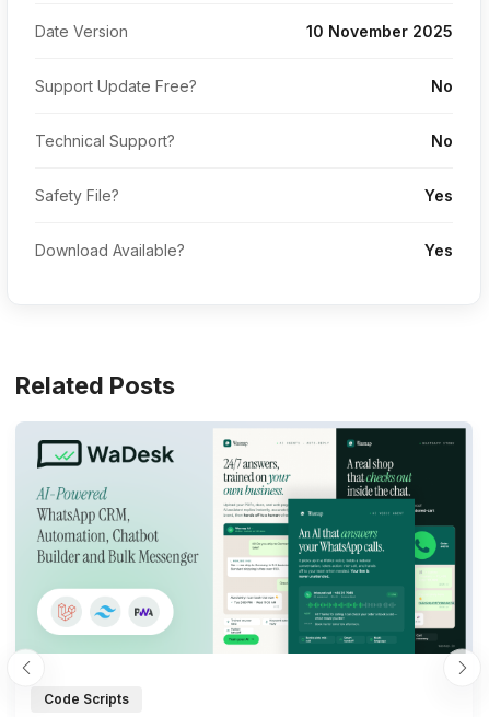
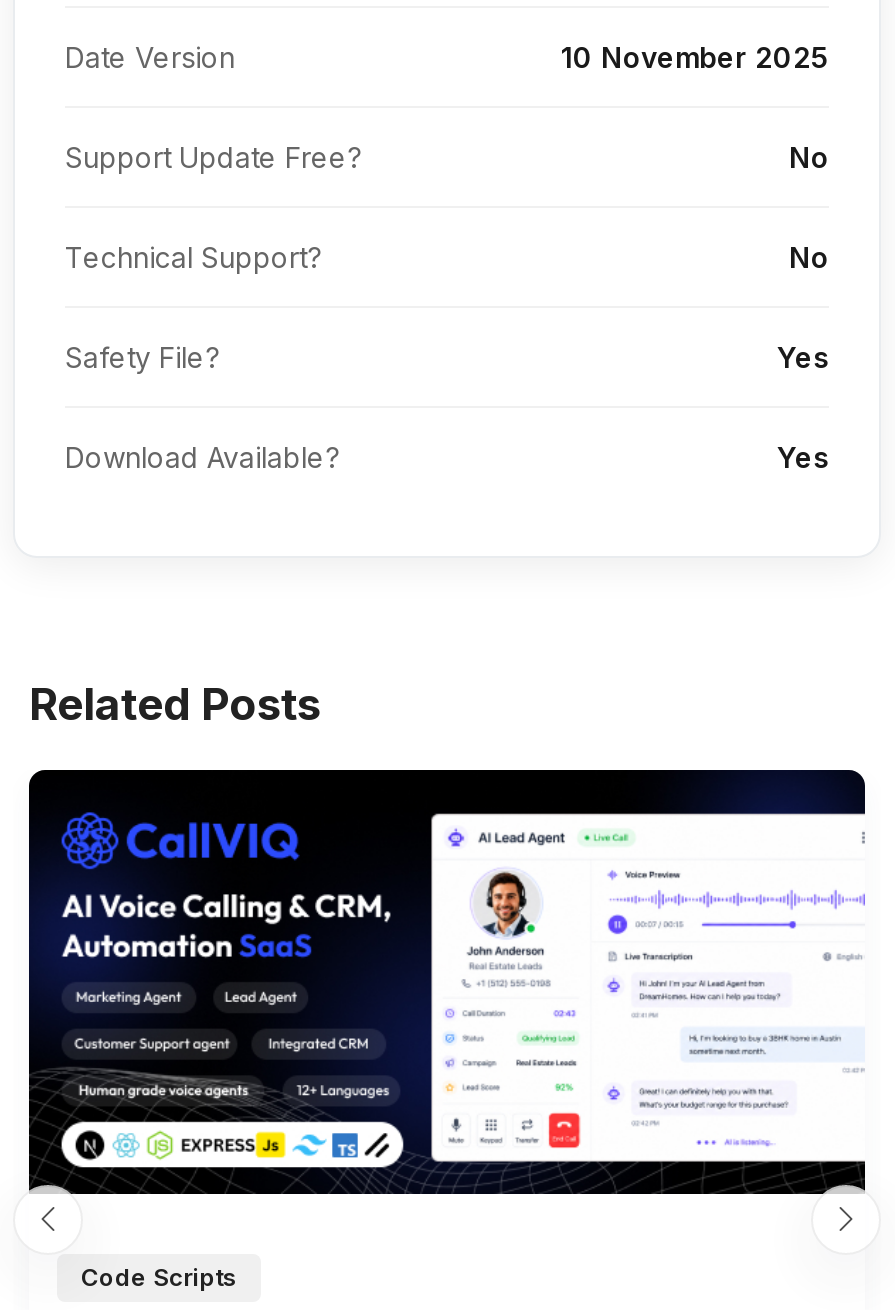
[15,421,473,655] [image] -> [27,768,867,1196] [image]

